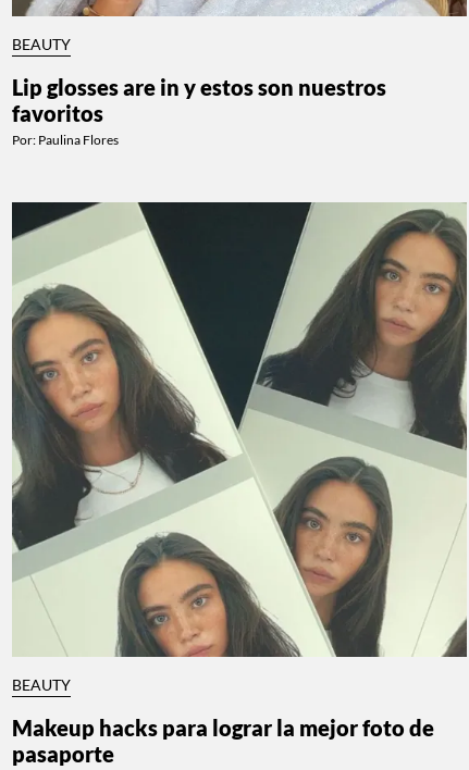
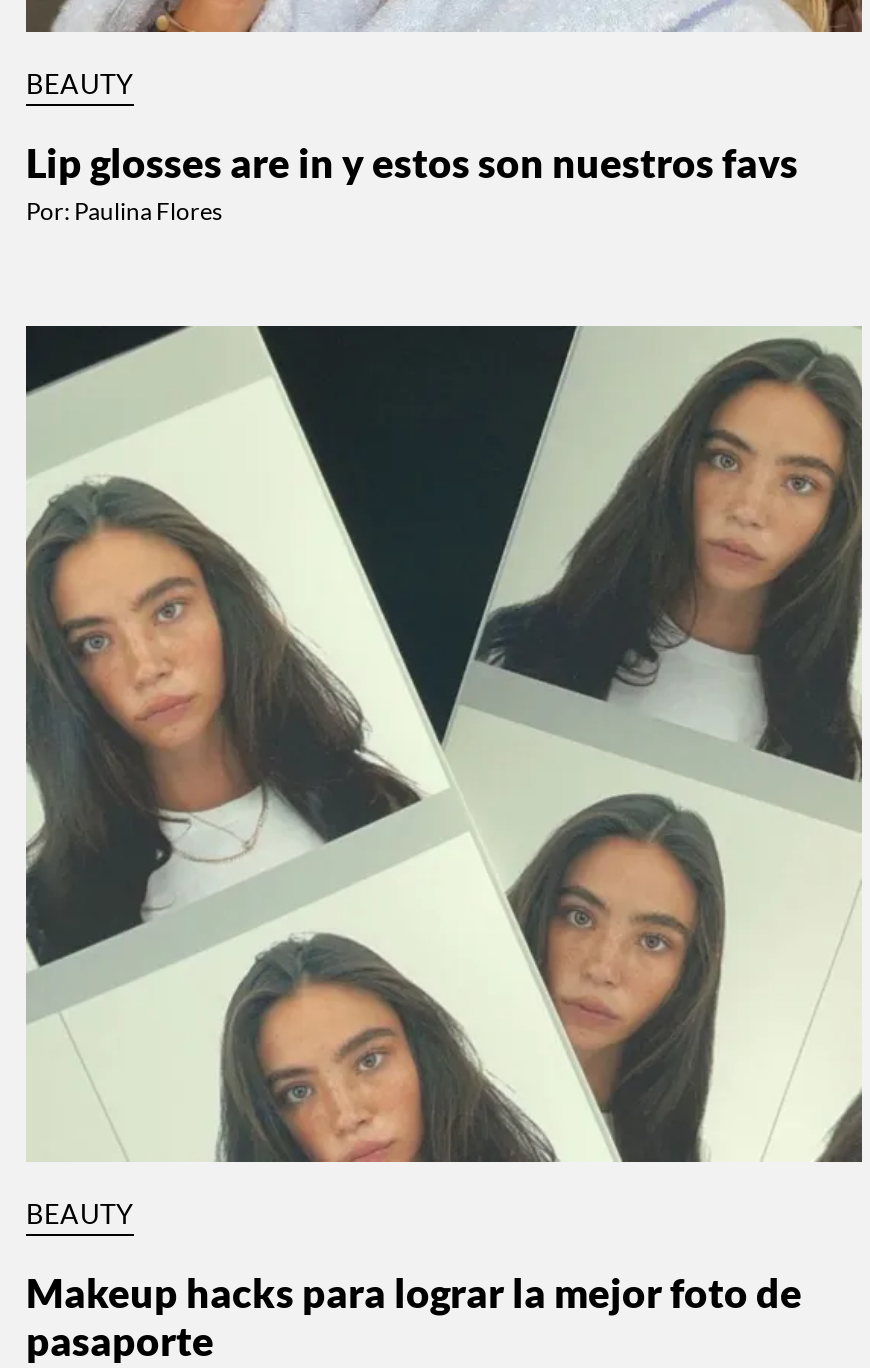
[12,74,386,126] Lip glosses are in y estos son nuestros | favoritos -> [26,136,798,184] Lip glosses are in y estos son nuestros favs

